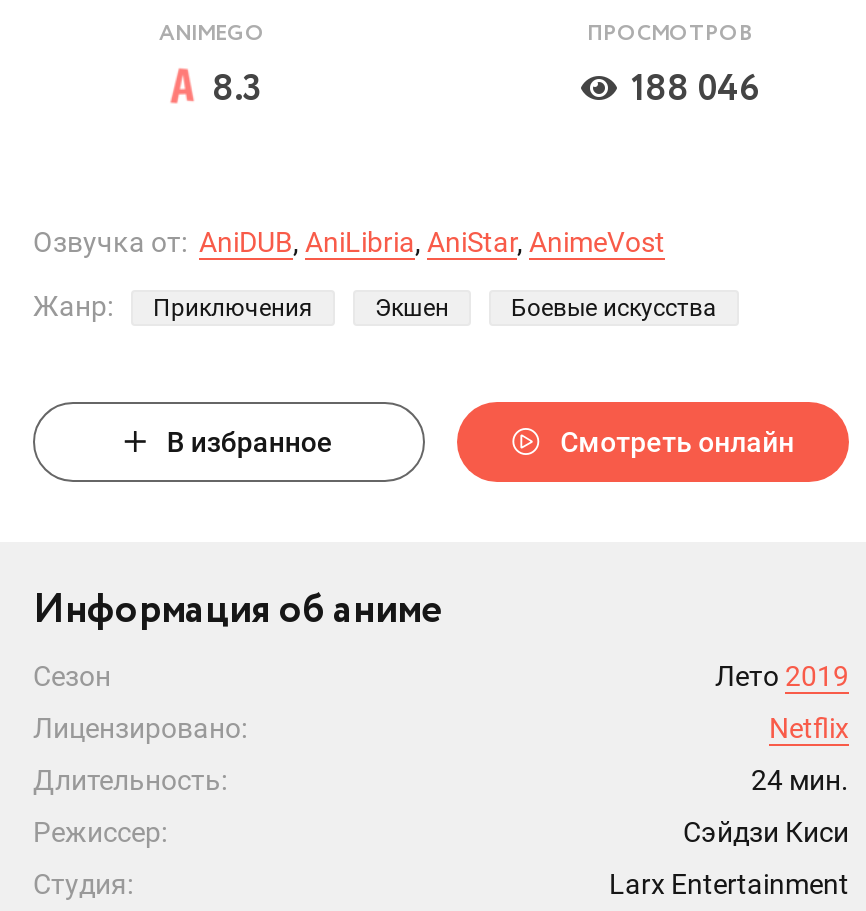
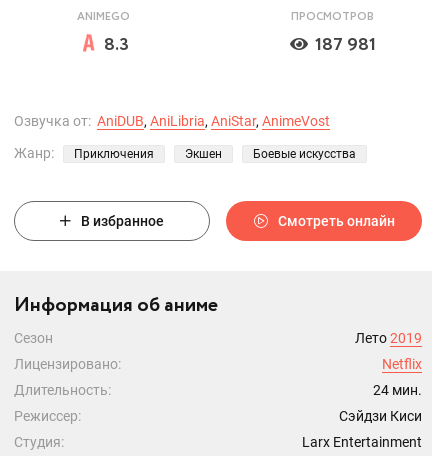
[631,64,759,116] 188 046 -> [314,32,375,58] 187 981

